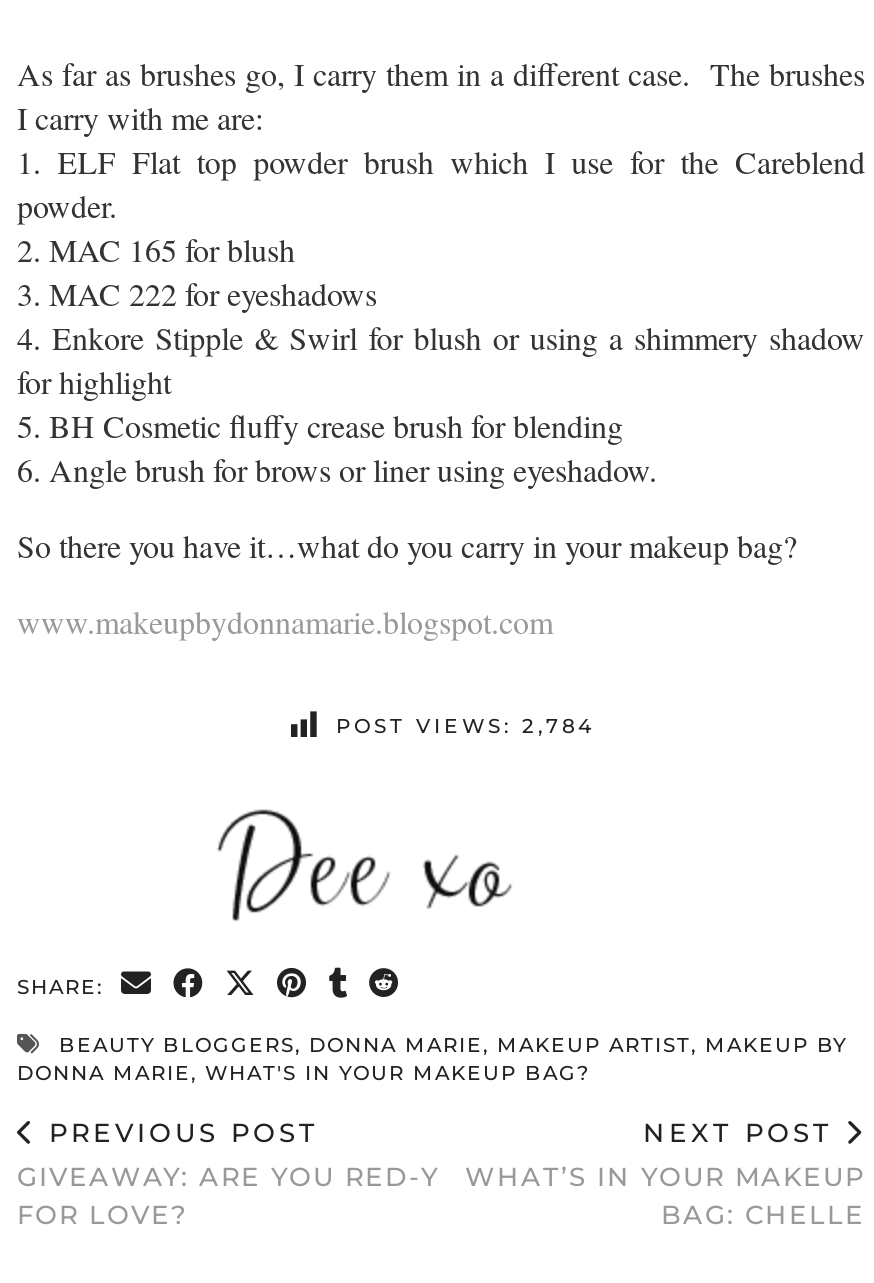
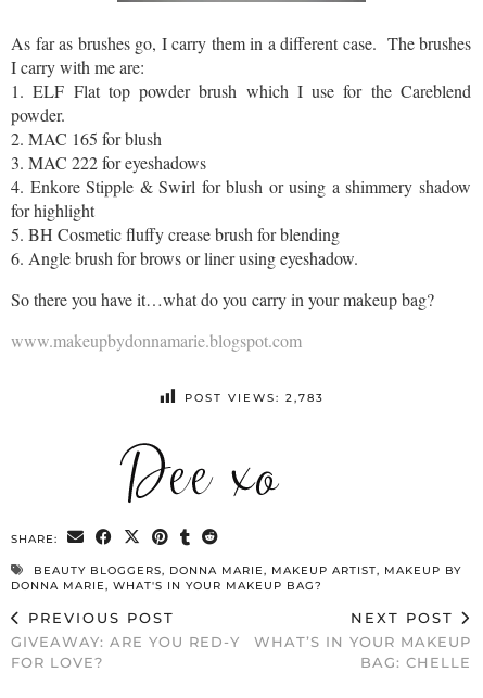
[336,712,596,738] POST VIEWS: 2,784 -> [185,390,325,404] POST VIEWS: 2,783

